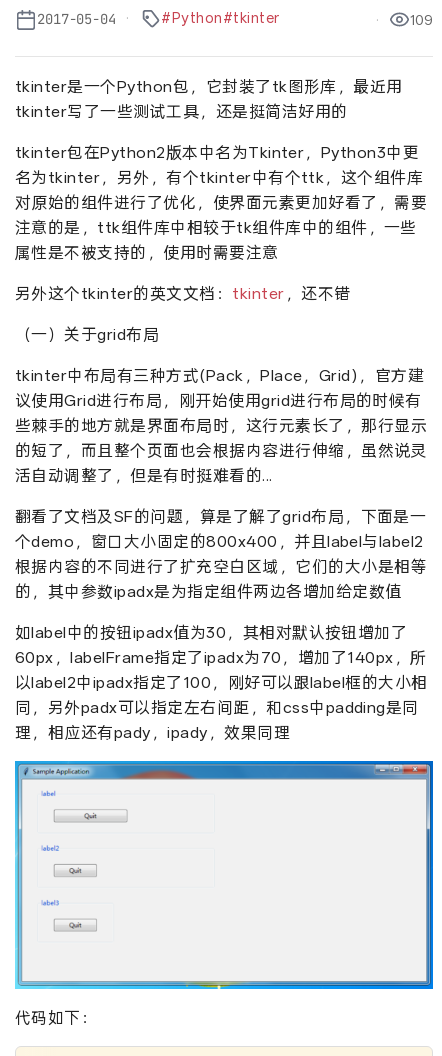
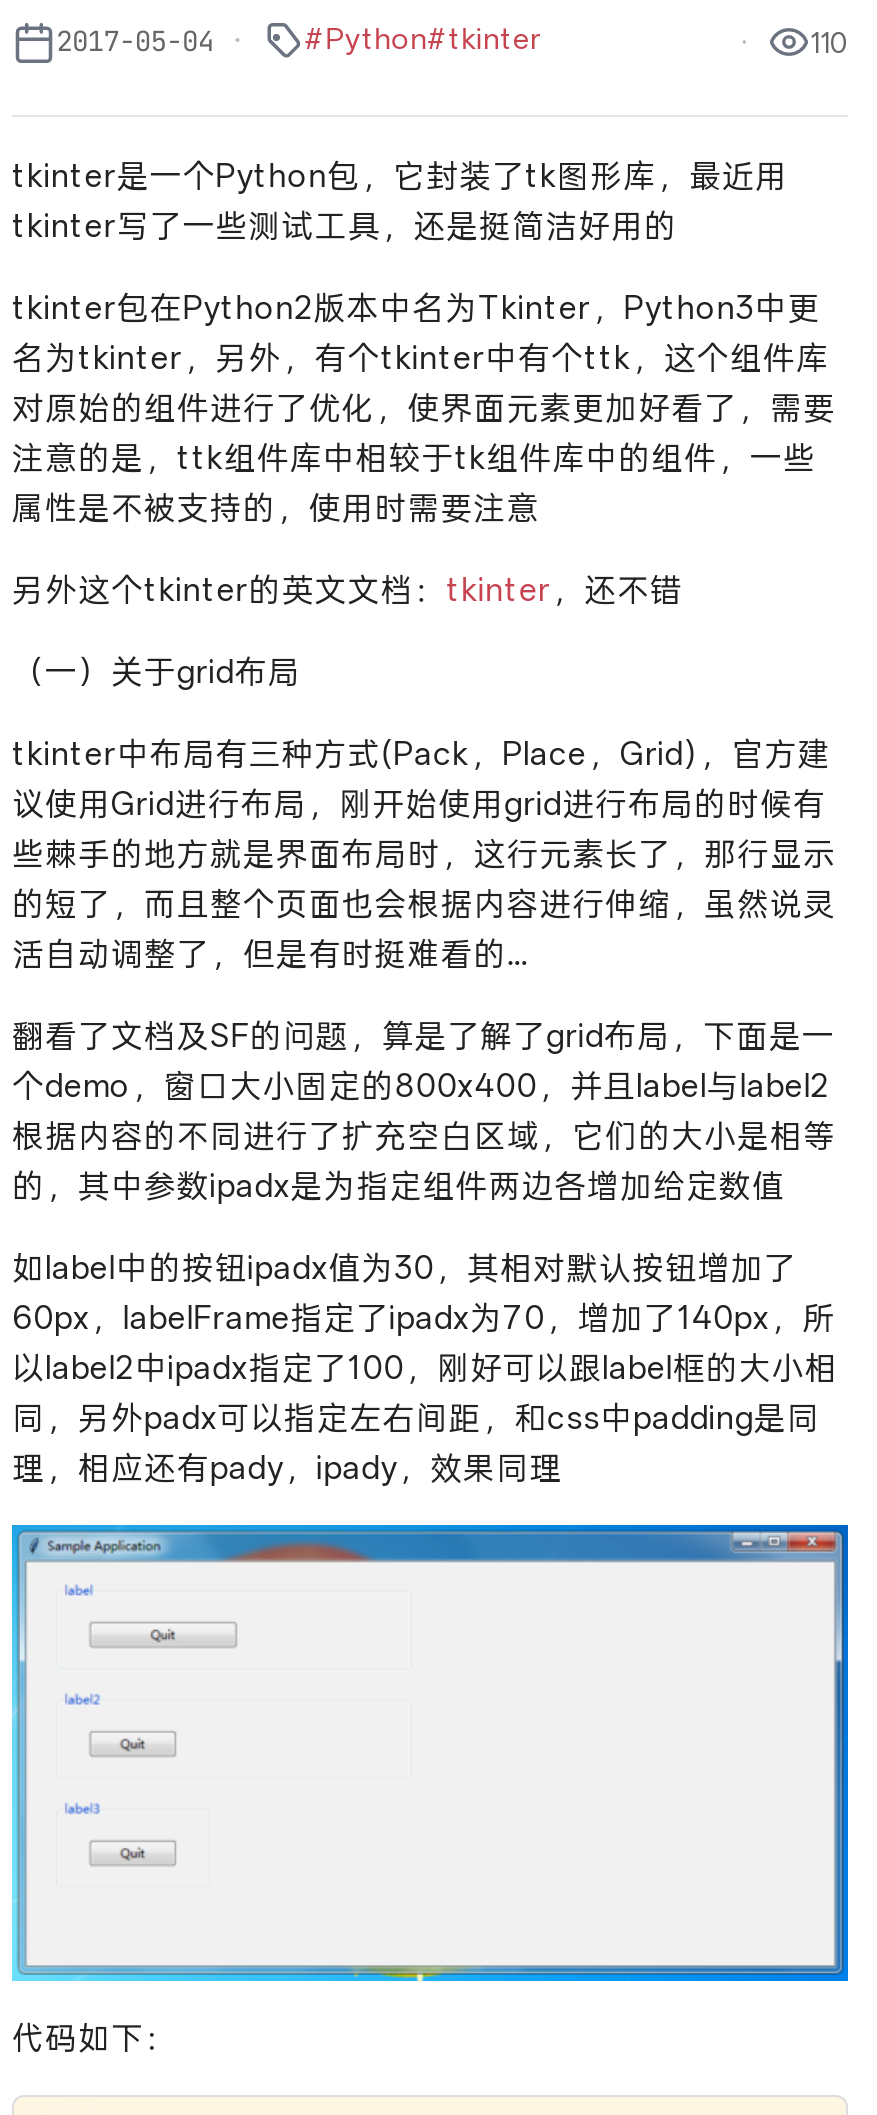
[410,12,433,28] 109 -> [810,26,848,58] 110

